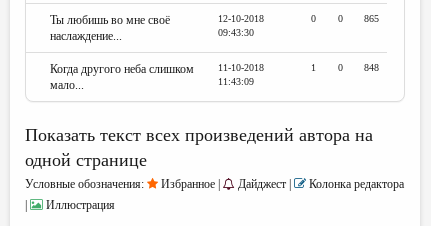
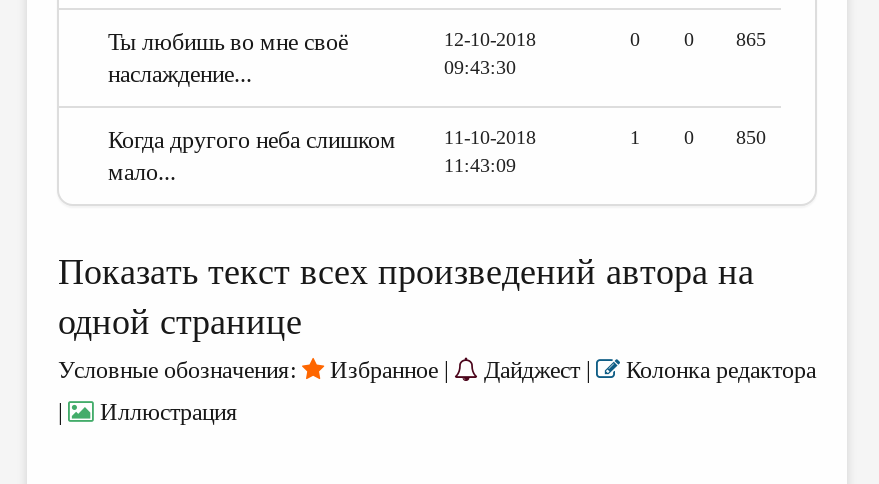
[311,62,379,73] 1 0 848 -> [630,126,766,148] 1 0 850

